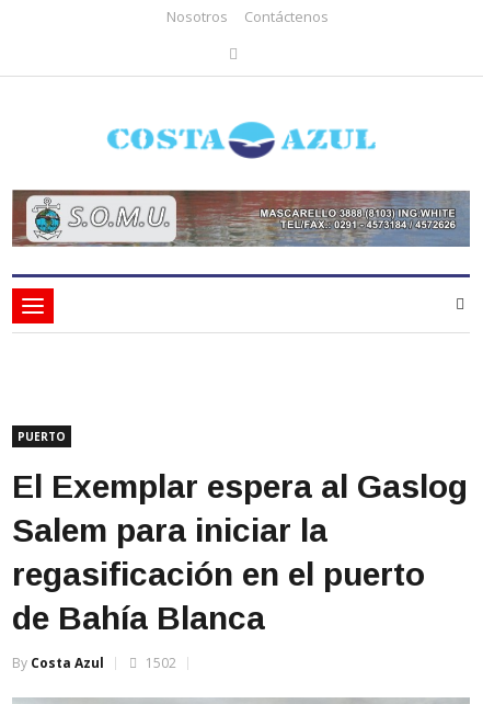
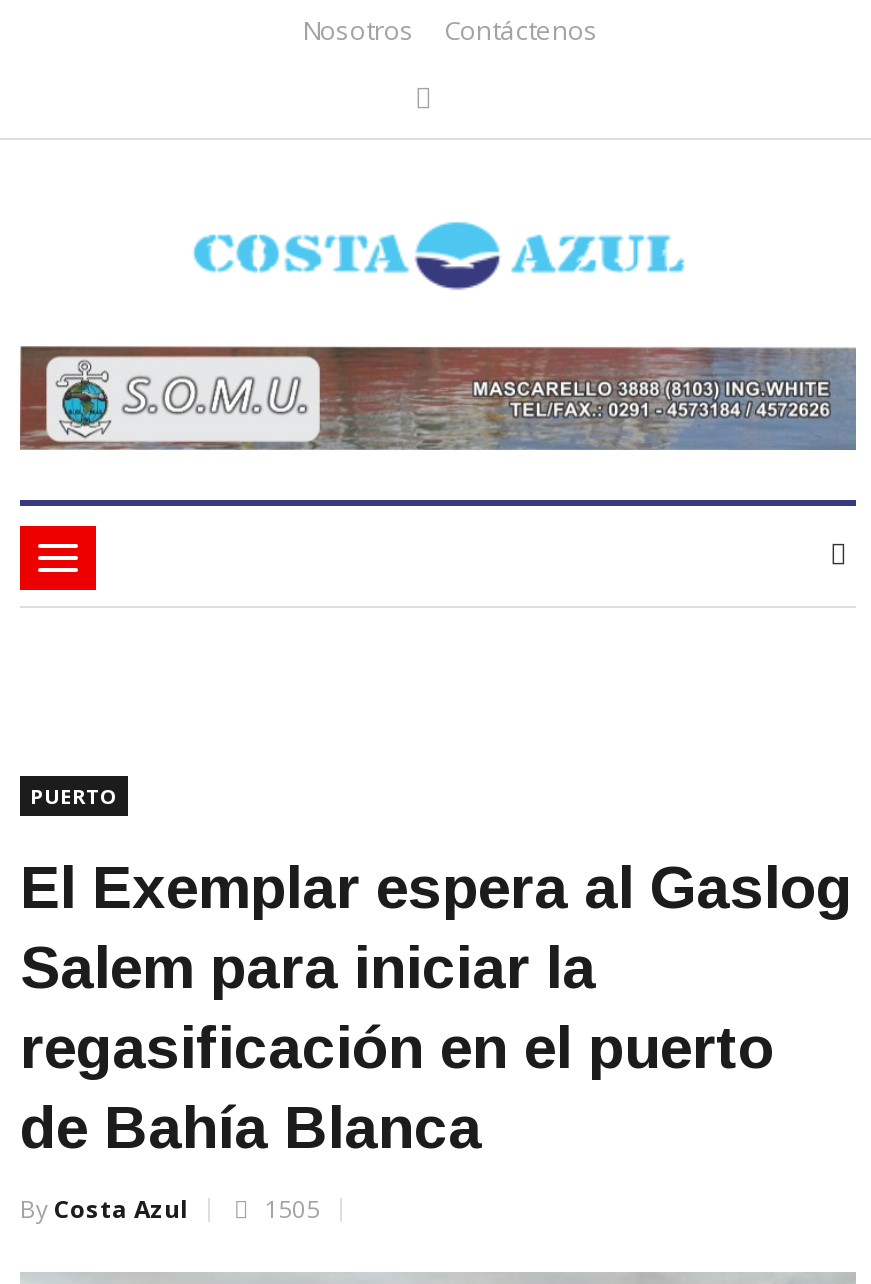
[142,653,176,672] 1502 -> [258,1191,320,1225] 1505

